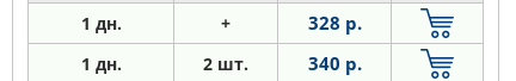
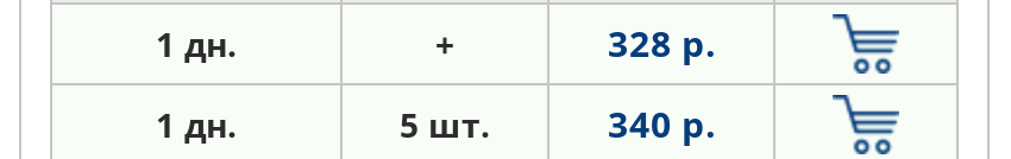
[203,52,248,75] 2 шт. -> [400,102,490,147] 5 шт.

